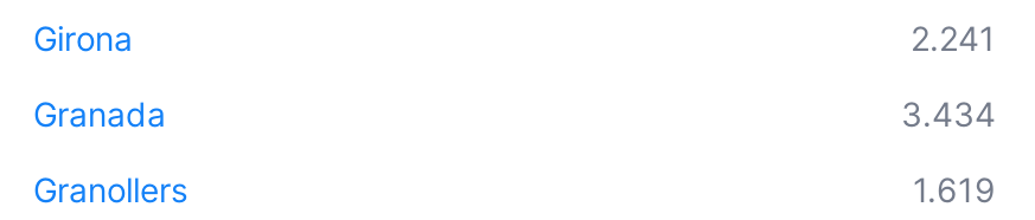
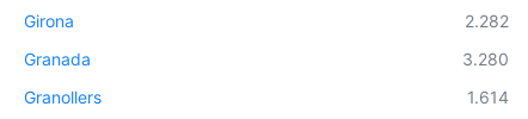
[911,17,996,57] 2.241 -> [465,10,509,30] 2.282
[901,92,996,133] 3.434 -> [462,48,509,69] 3.280
[913,168,996,208] 1.619 -> [467,86,509,107] 1.614

